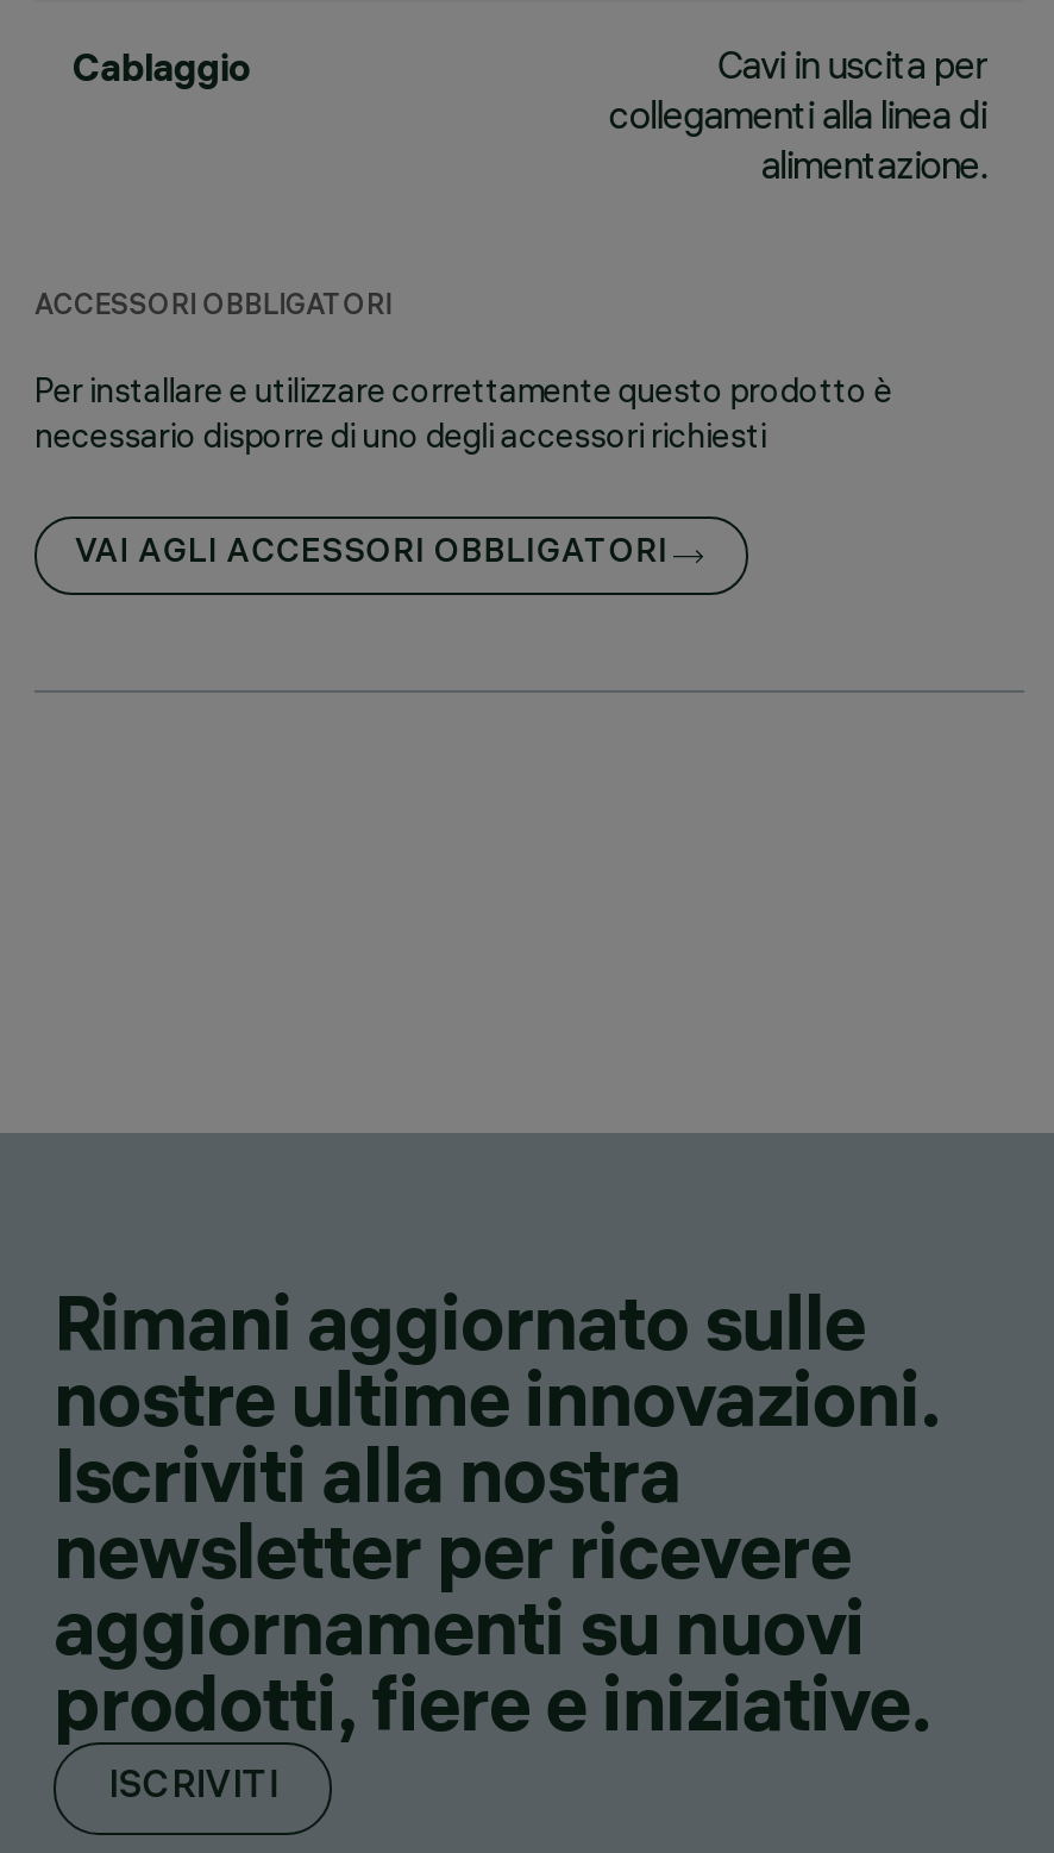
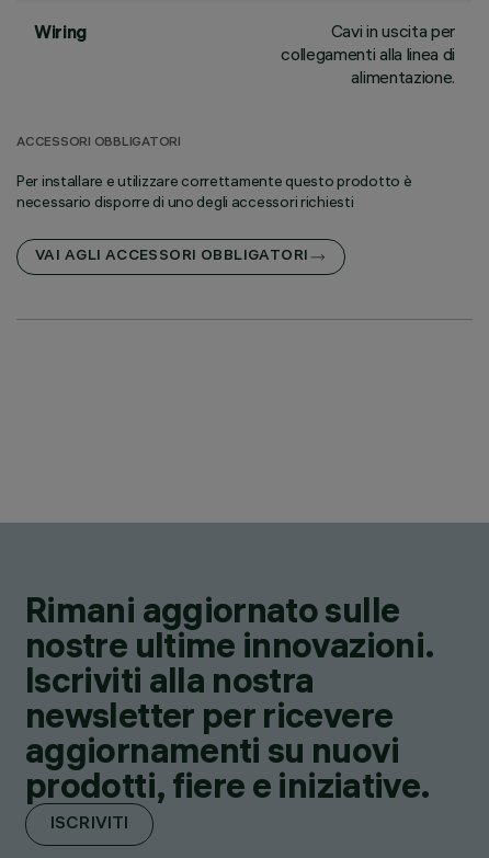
[73,43,251,90] Cablaggio -> [34,21,87,43] Wiring

